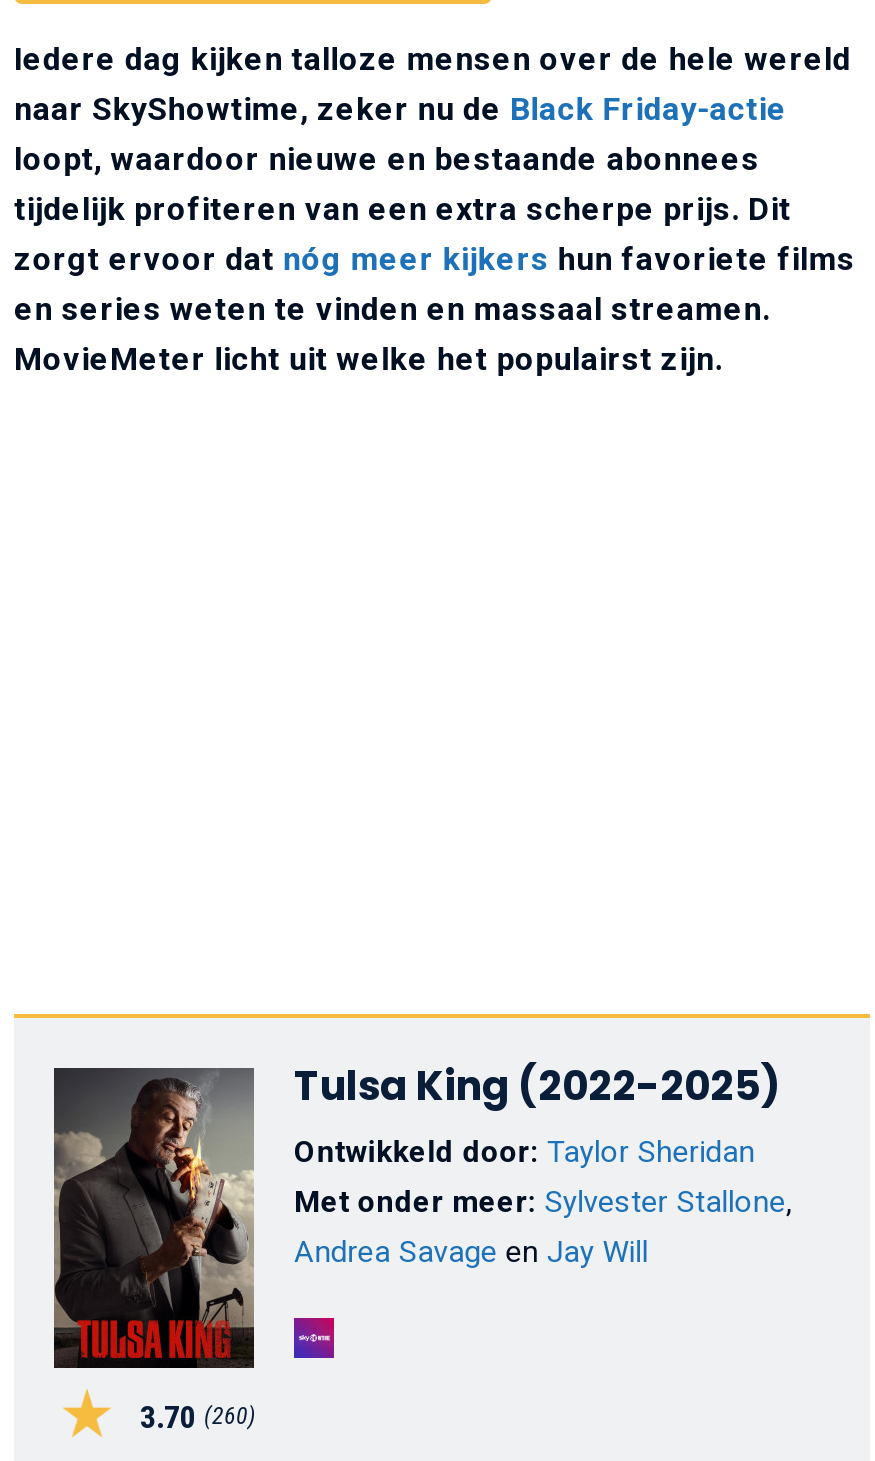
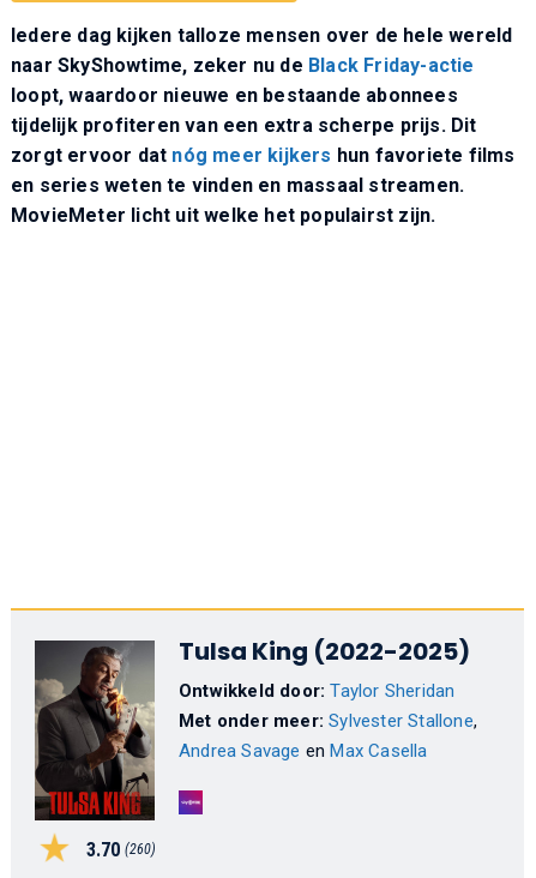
[294,1234,648,1270] Andrea Savage en Jay Will -> [179,740,428,762] Andrea Savage en Max Casella

